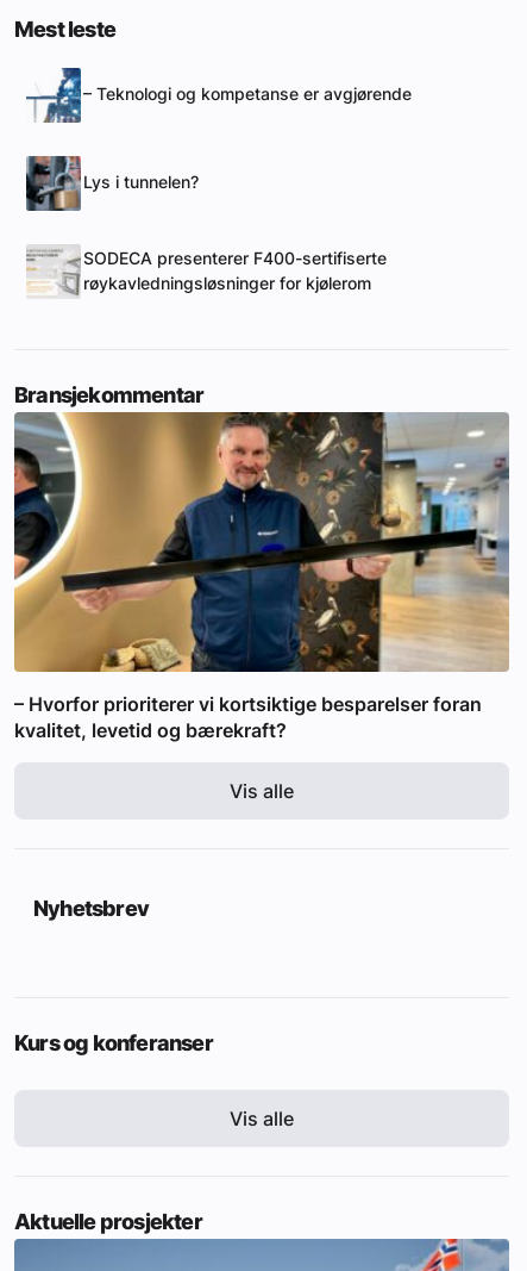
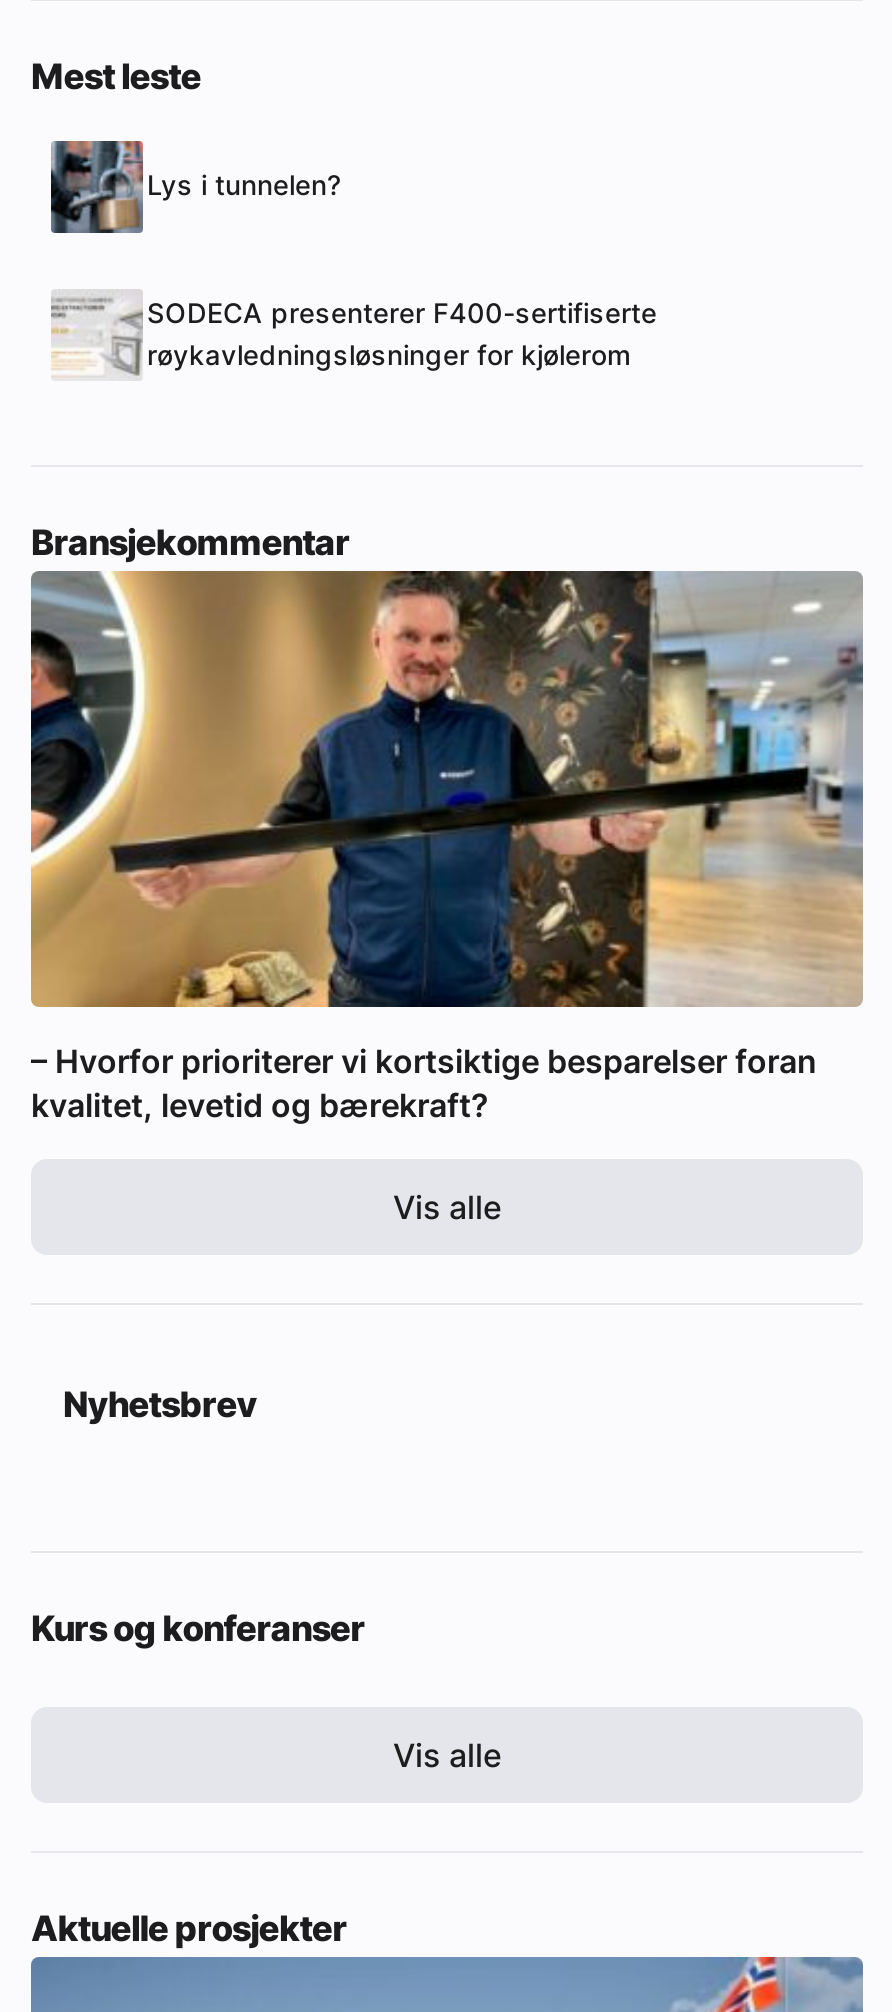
[26,67,412,123] [image] | – Teknologi og kompetanse er avgjørende -> none

